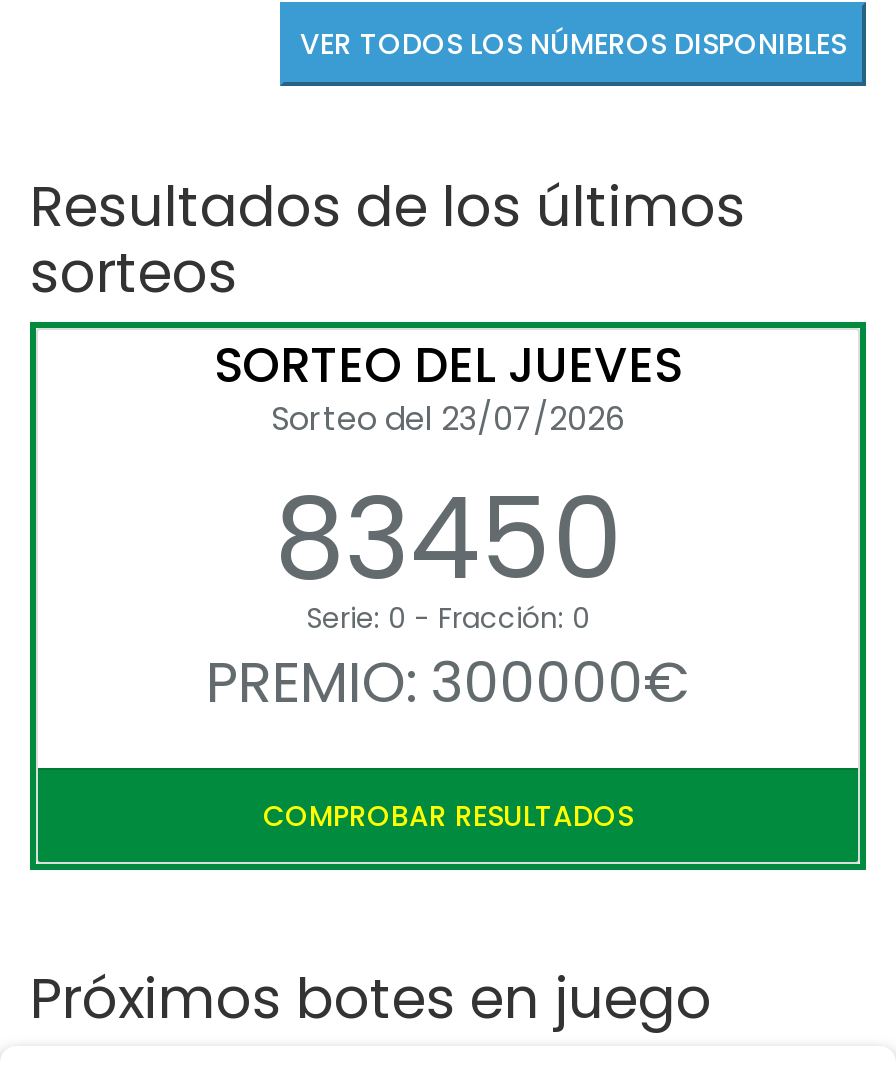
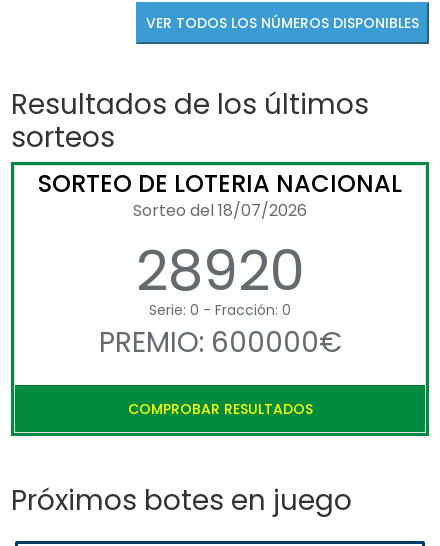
[214,333,682,619] SORTEO DEL JUEVES | Sorteo del 23/07/2026 | 83450 -> [38,167,402,310] SORTEO DE LOTERIA NACIONAL | Sorteo del 18/07/2026 | 28920
[206,645,690,723] PREMIO: 300000€ -> [98,323,341,362] PREMIO: 600000€

